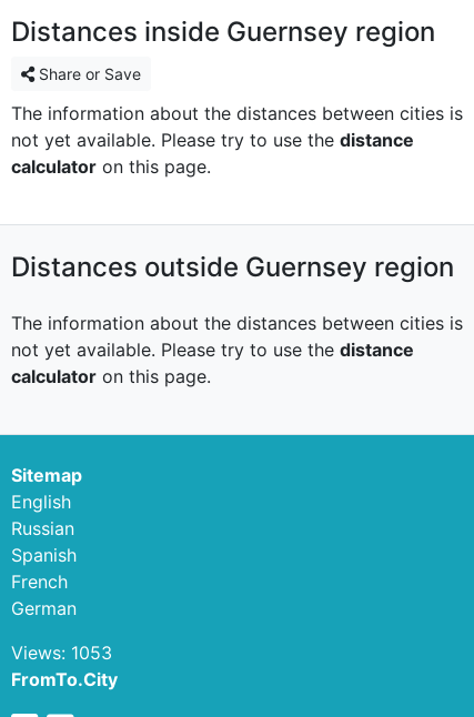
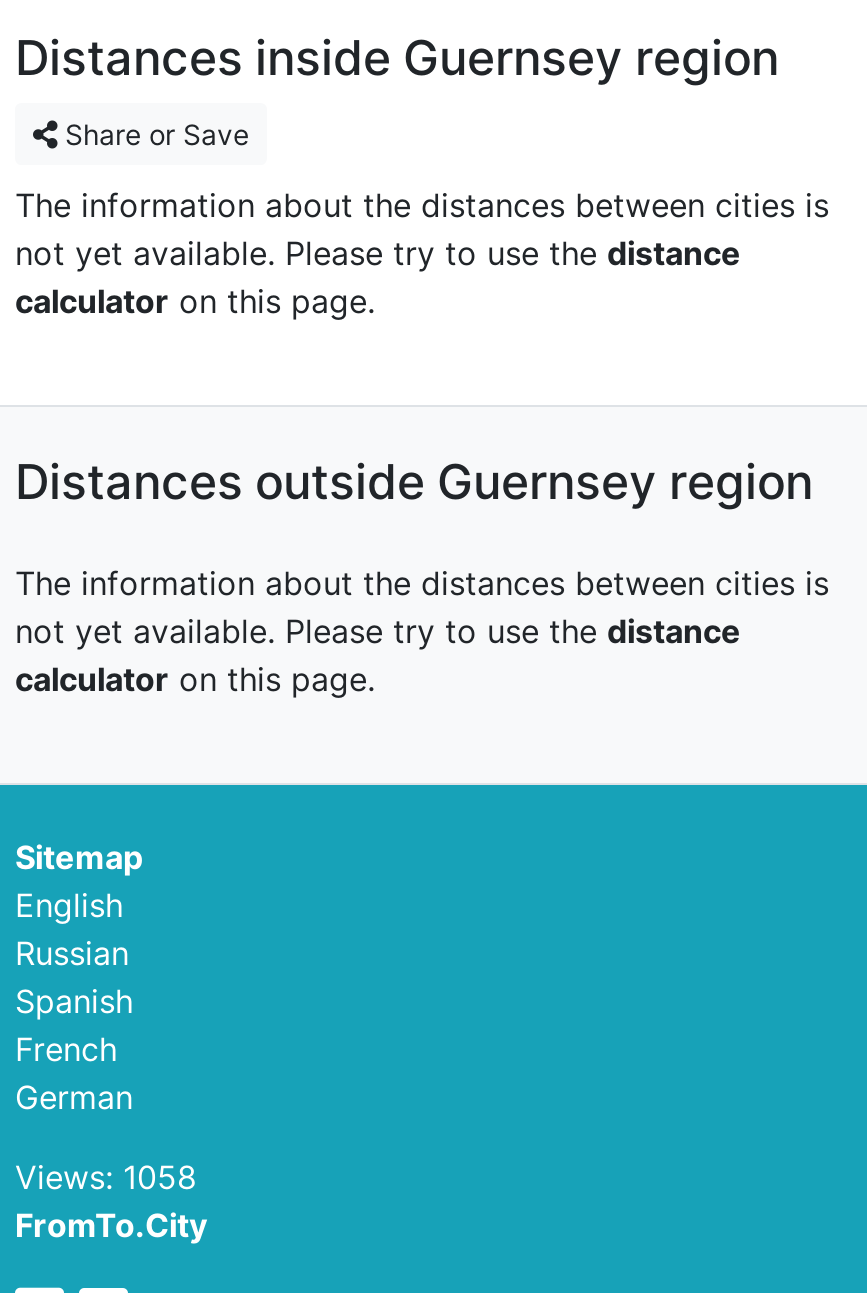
[11,642,112,664] Views: 1053 -> [15,1157,197,1197] Views: 1058

